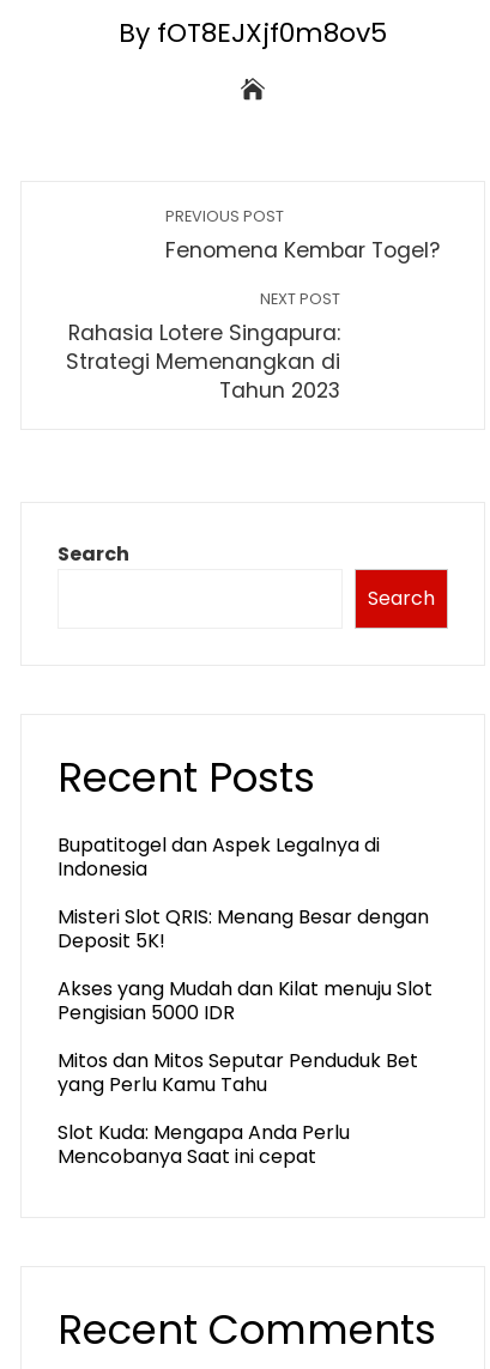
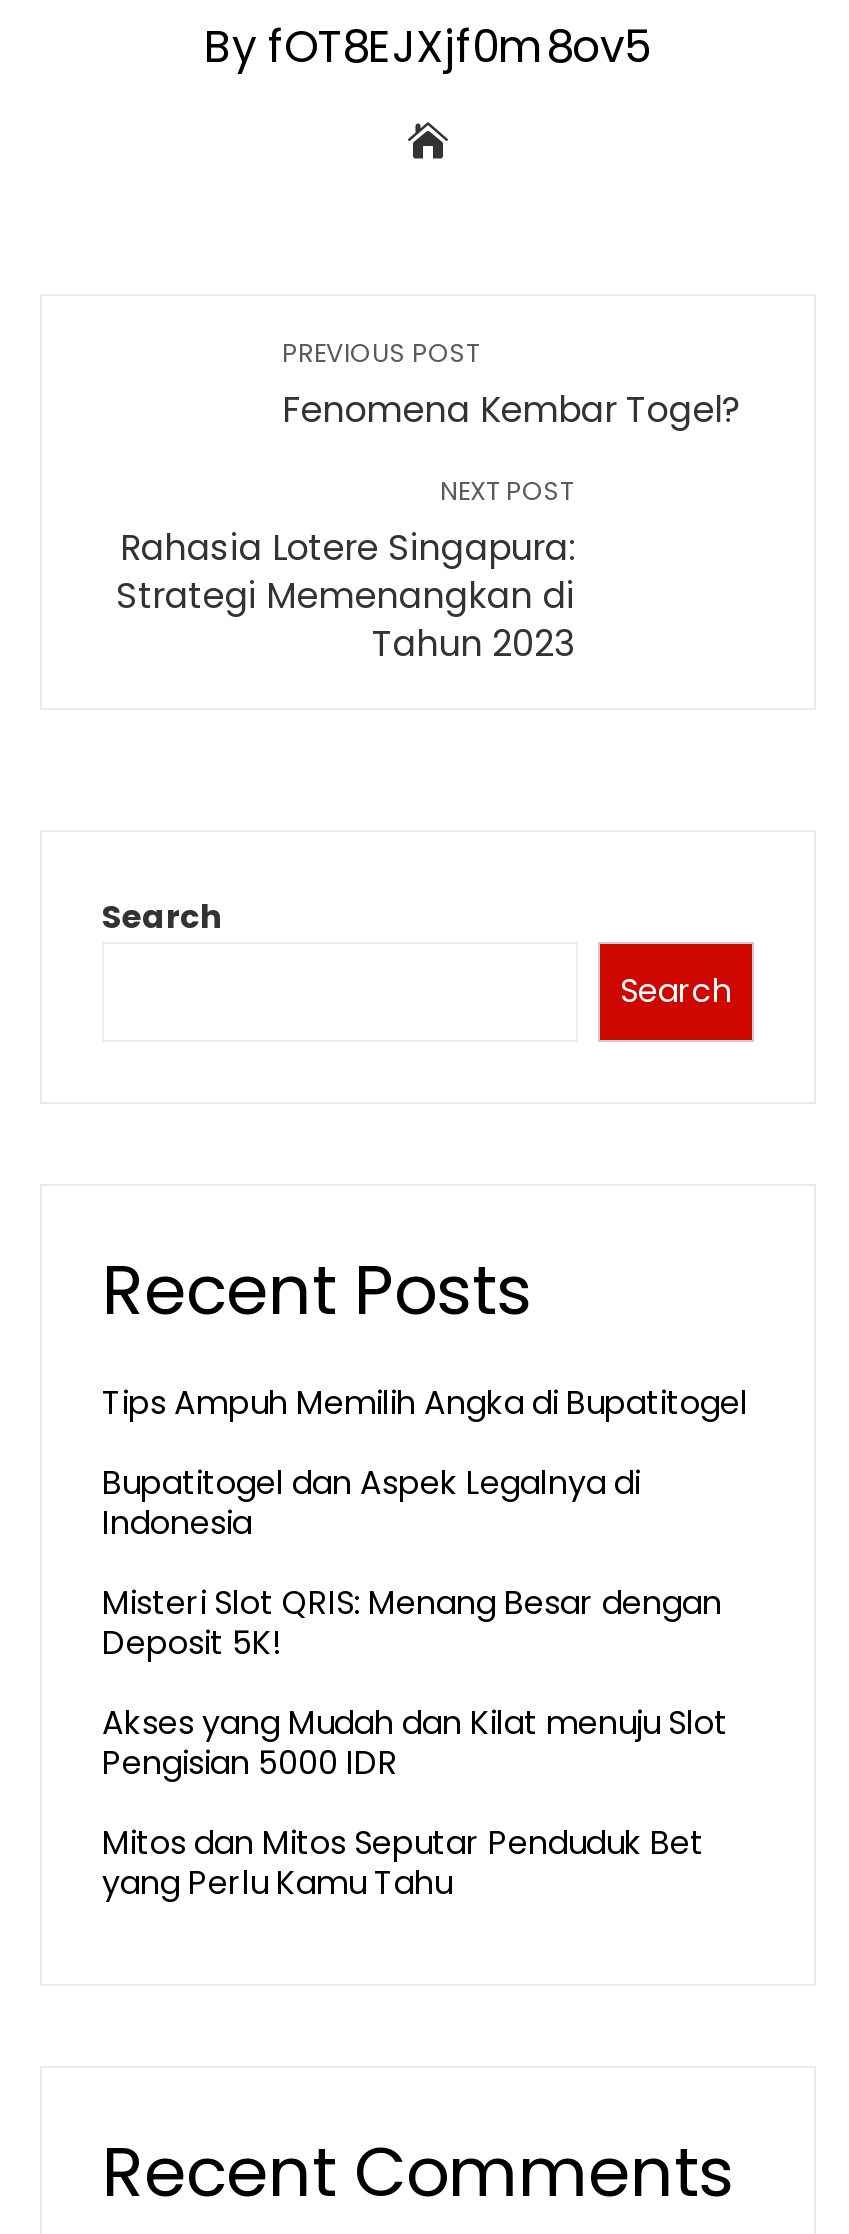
none -> [102,1380,748,1426] Tips Ampuh Memilih Angka di Bupatitogel
moved [58,831,432,1098] -> [102,1460,728,1906]: Bupatitogel dan Aspek Legalnya di | Indonesia | Misteri Slot QRIS: Menang Besar dengan | Deposit 5K! | Akses yang Mudah dan Kilat menuju Slot | Pengisian 5000 IDR | Mitos dan Mitos Seputar Penduduk Bet | yang Perlu Kamu Tahu
[58,1119,350,1170] Slot Kuda: Mengapa Anda Perlu | Mencobanya Saat ini cepat -> none

